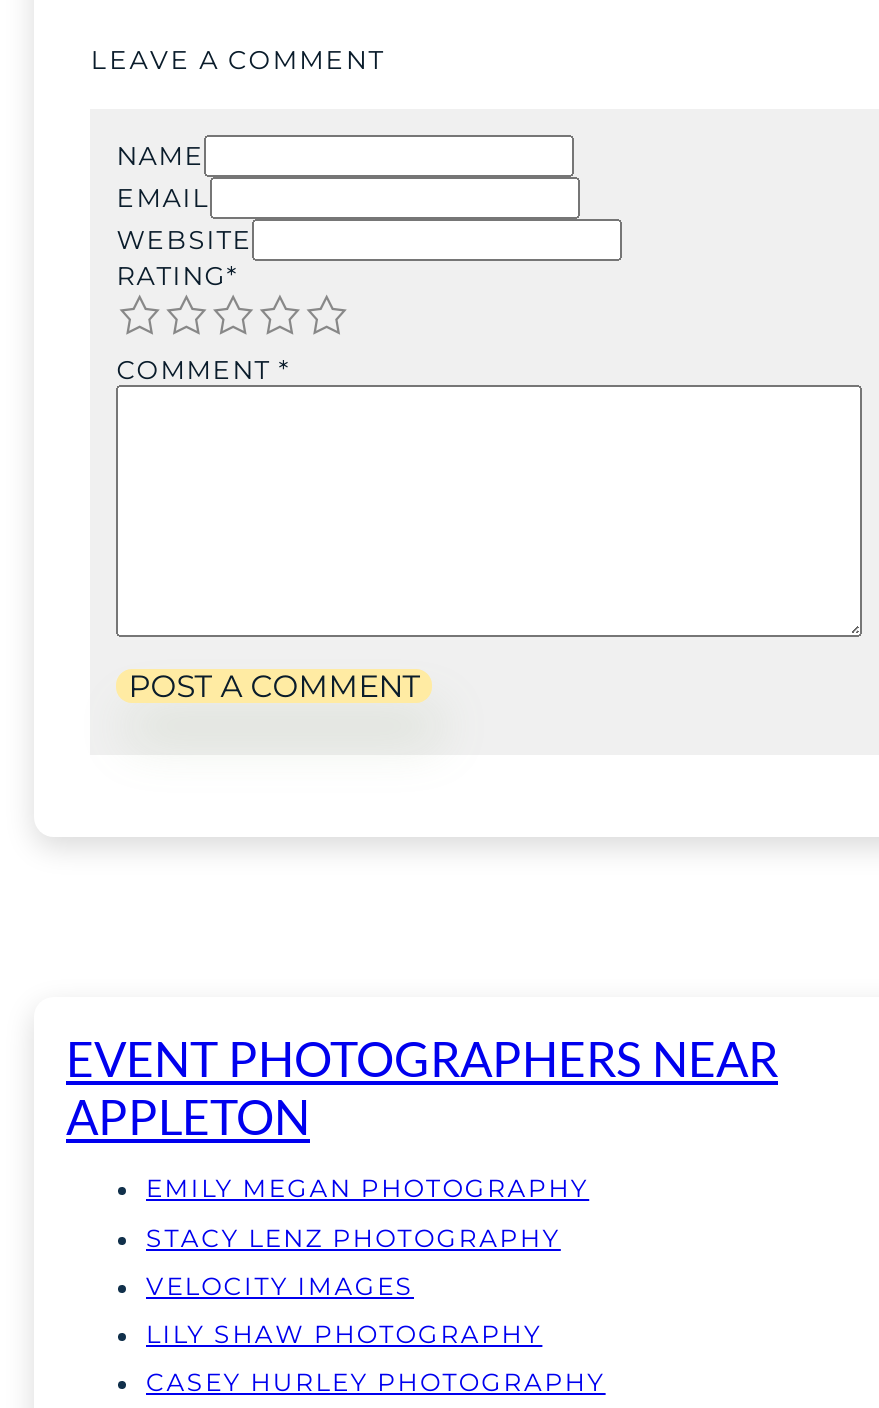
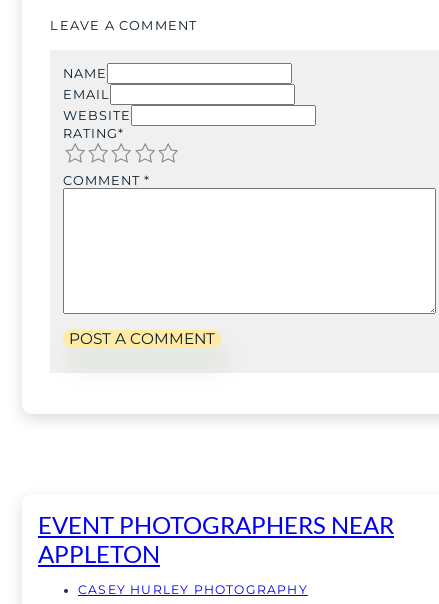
[146,1173,589,1349] EMILY MEGAN PHOTOGRAPHY | STACY LENZ PHOTOGRAPHY | VELOCITY IMAGES | LILY SHAW PHOTOGRAPHY -> none

